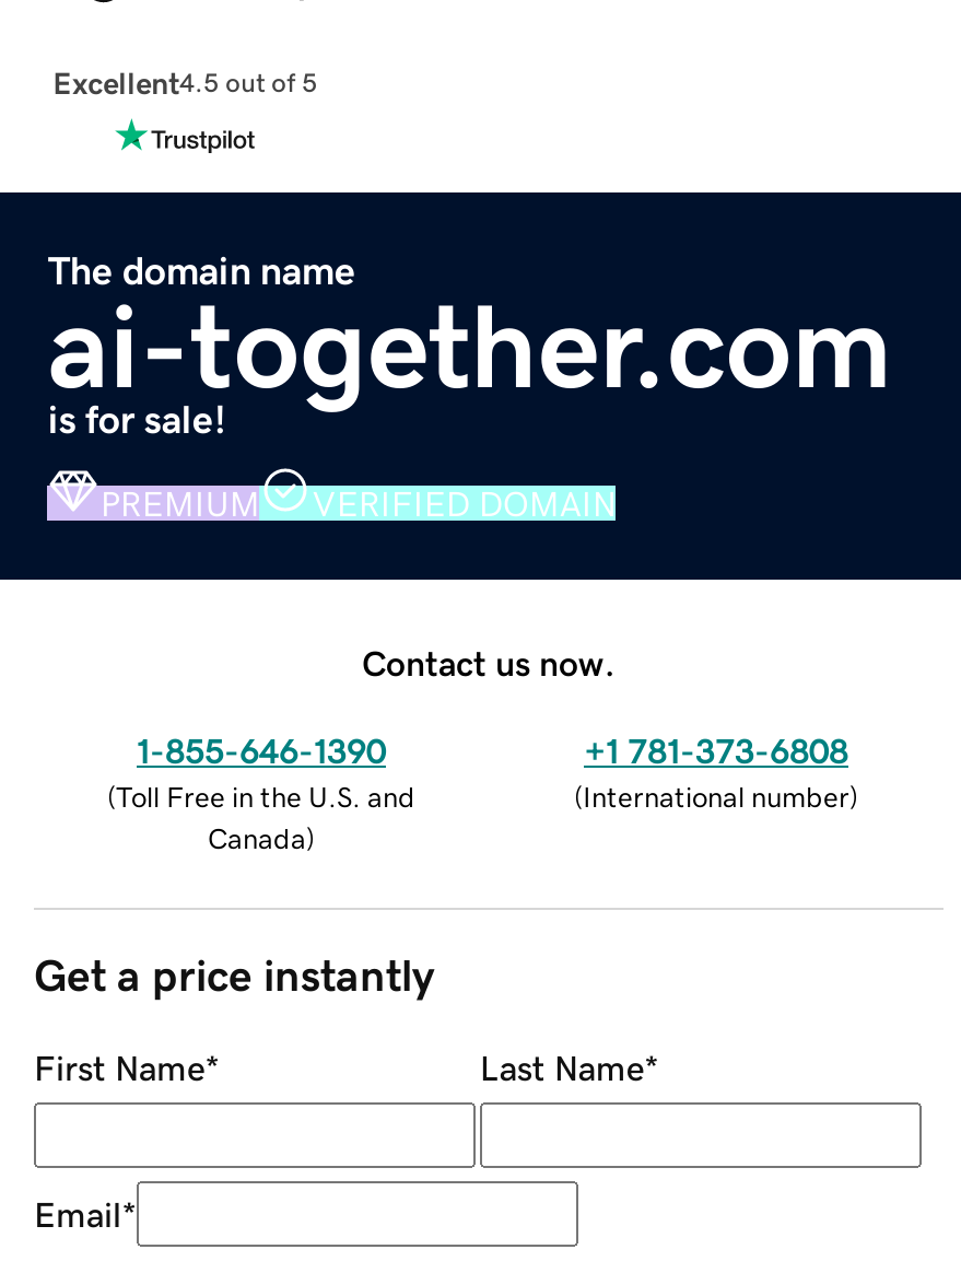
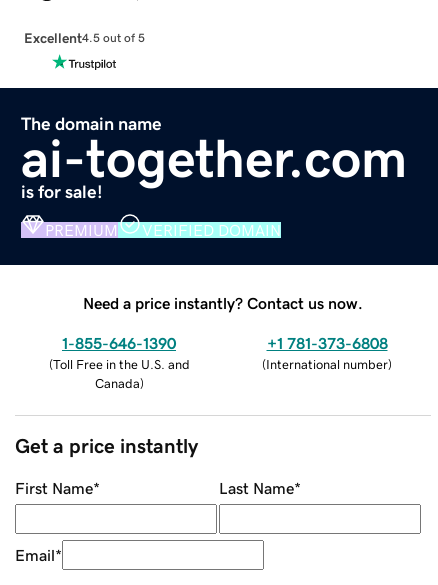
[362,644,616,679] Contact us now. -> [83,295,363,311] Need a price instantly? Contact us now.

